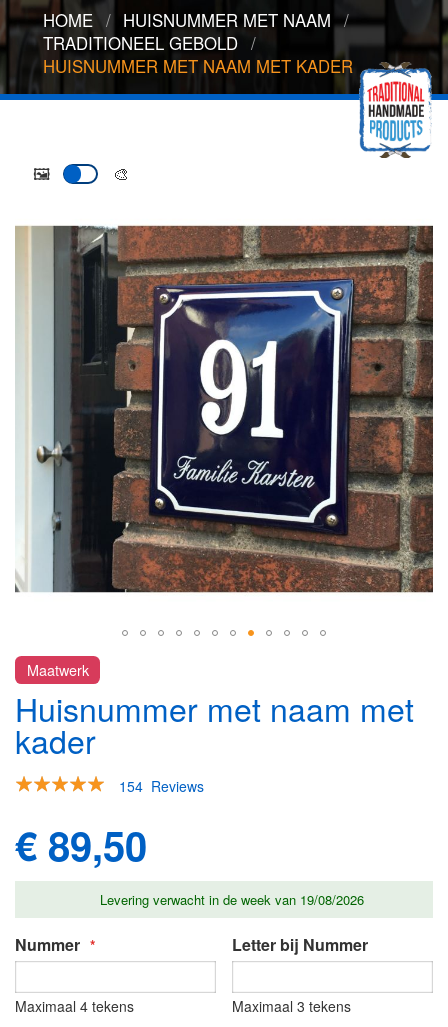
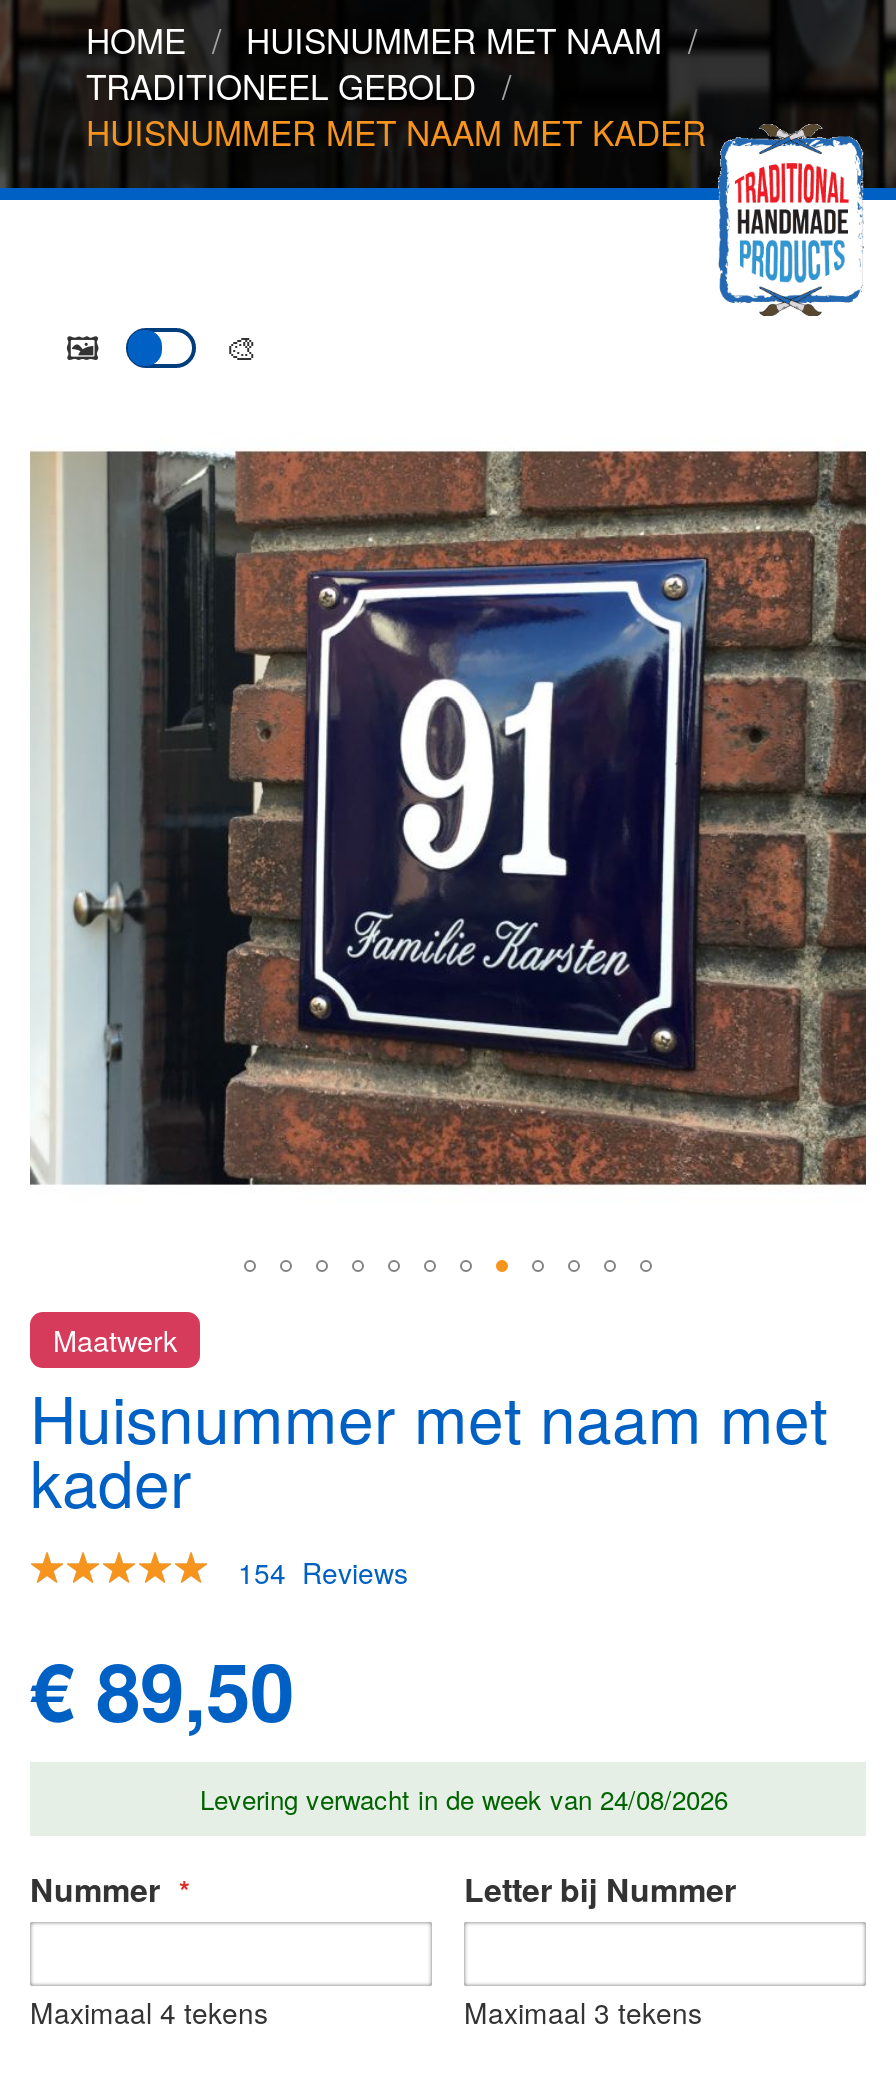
[100,890,364,909] Levering verwacht in de week van 19/08/2026 -> [200,1779,728,1817] Levering verwacht in de week van 24/08/2026

